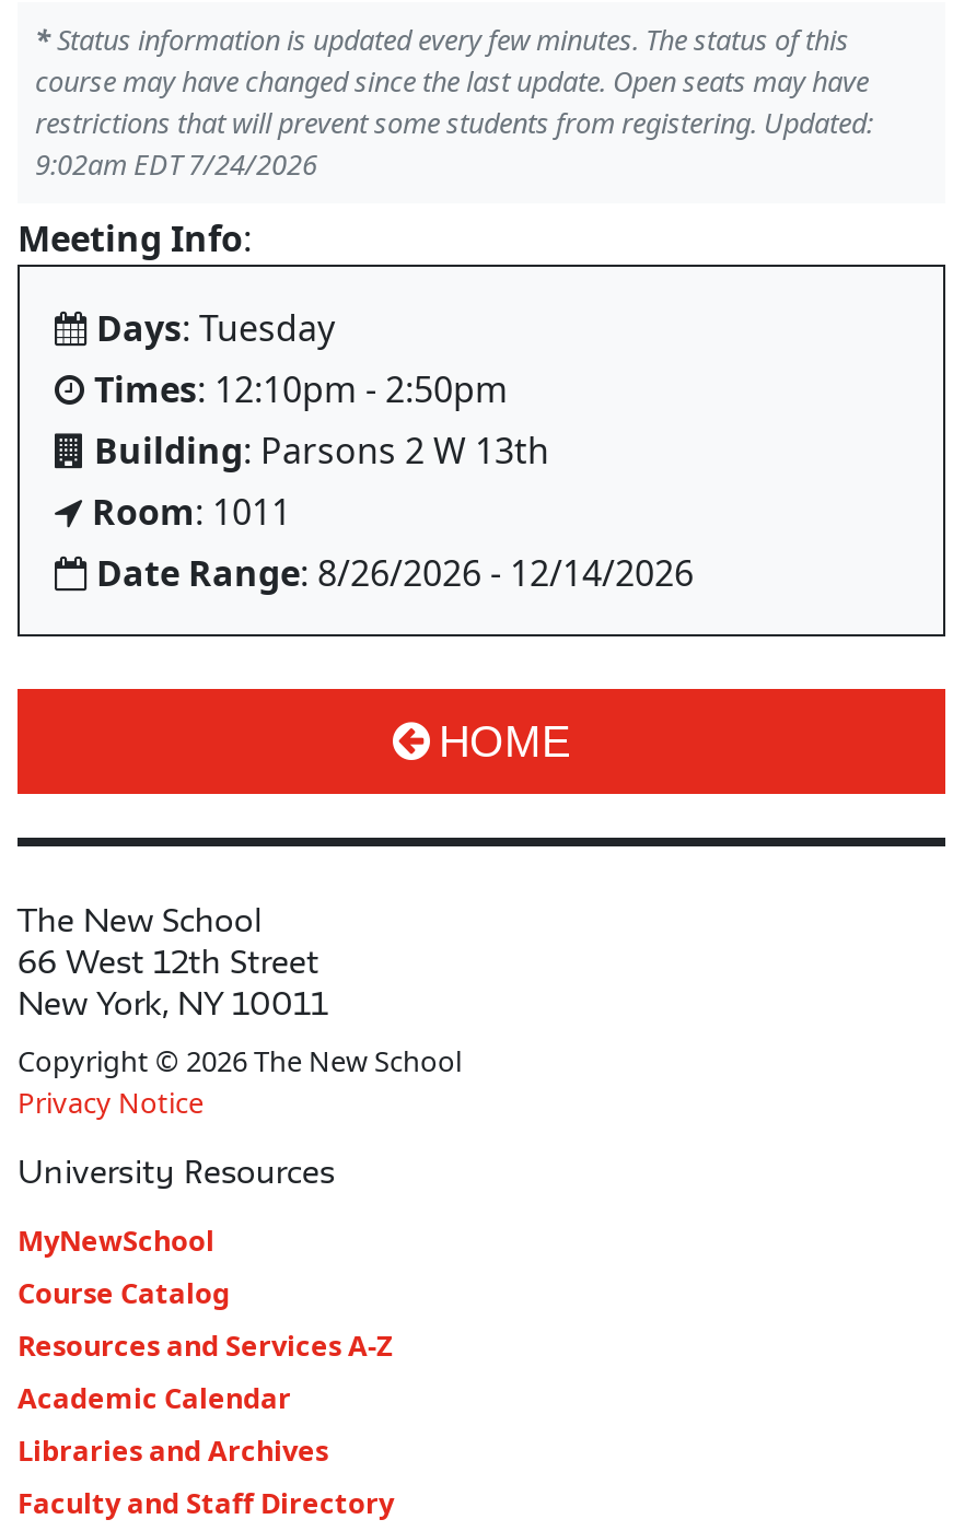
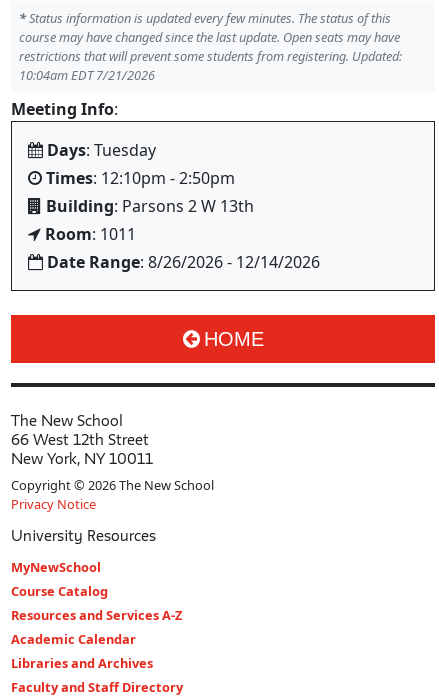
[35,144,317,184] 9:02am EDT 7/24/2026 -> [19,66,155,84] 10:04am EDT 7/21/2026

